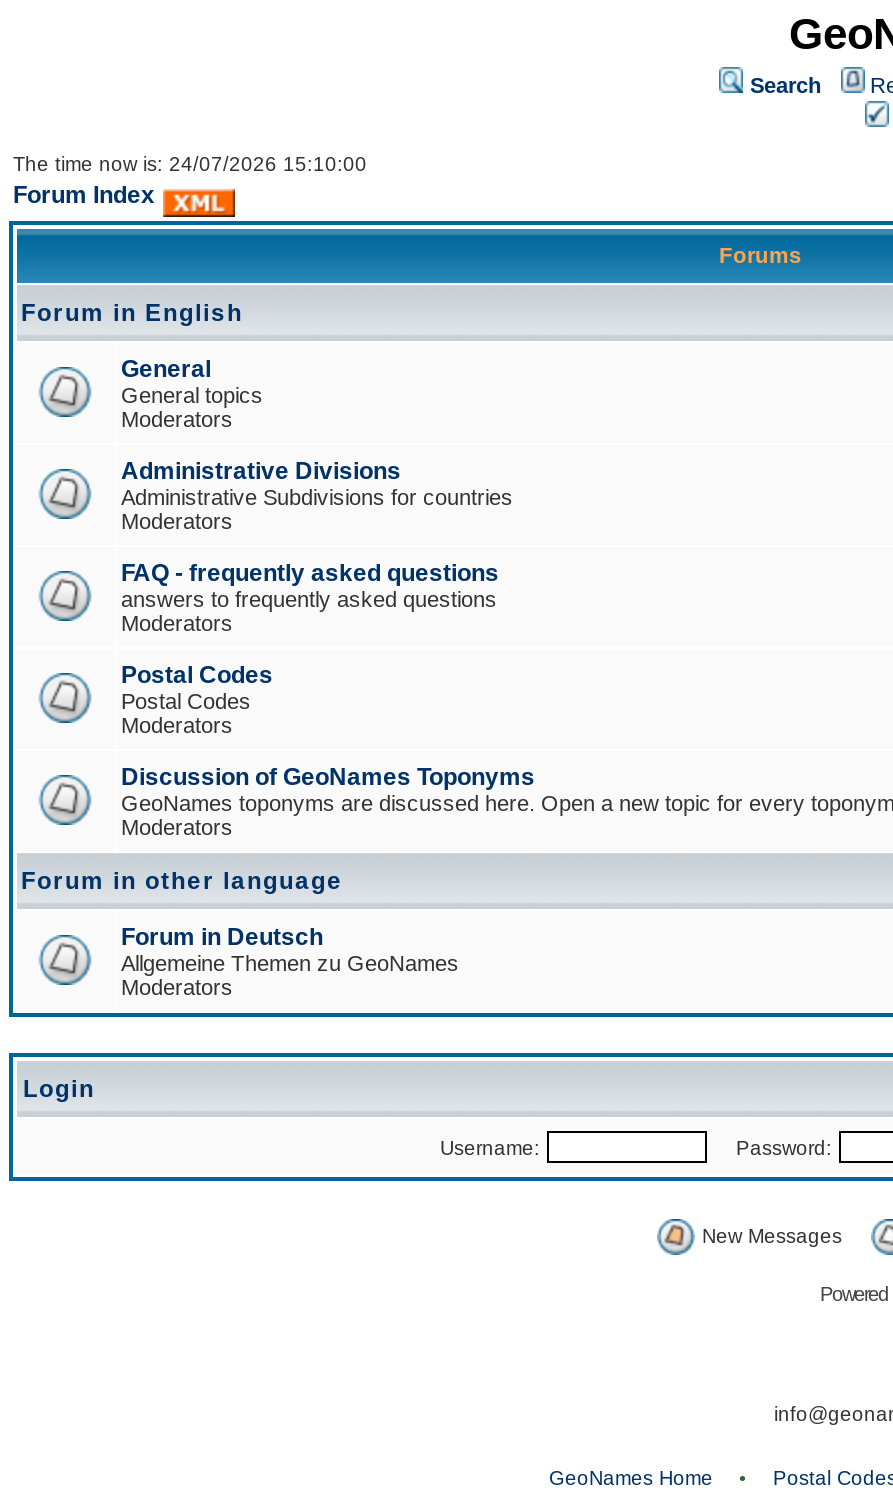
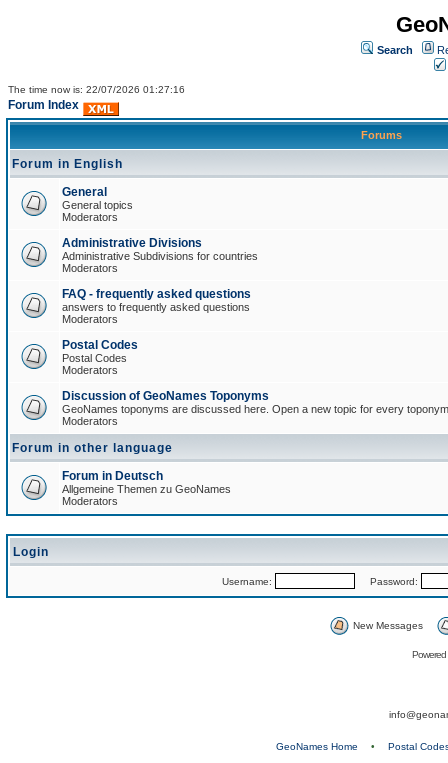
[13,153,367,175] The time now is: 24/07/2026 15:10:00 -> [8,84,185,95] The time now is: 22/07/2026 01:27:16

